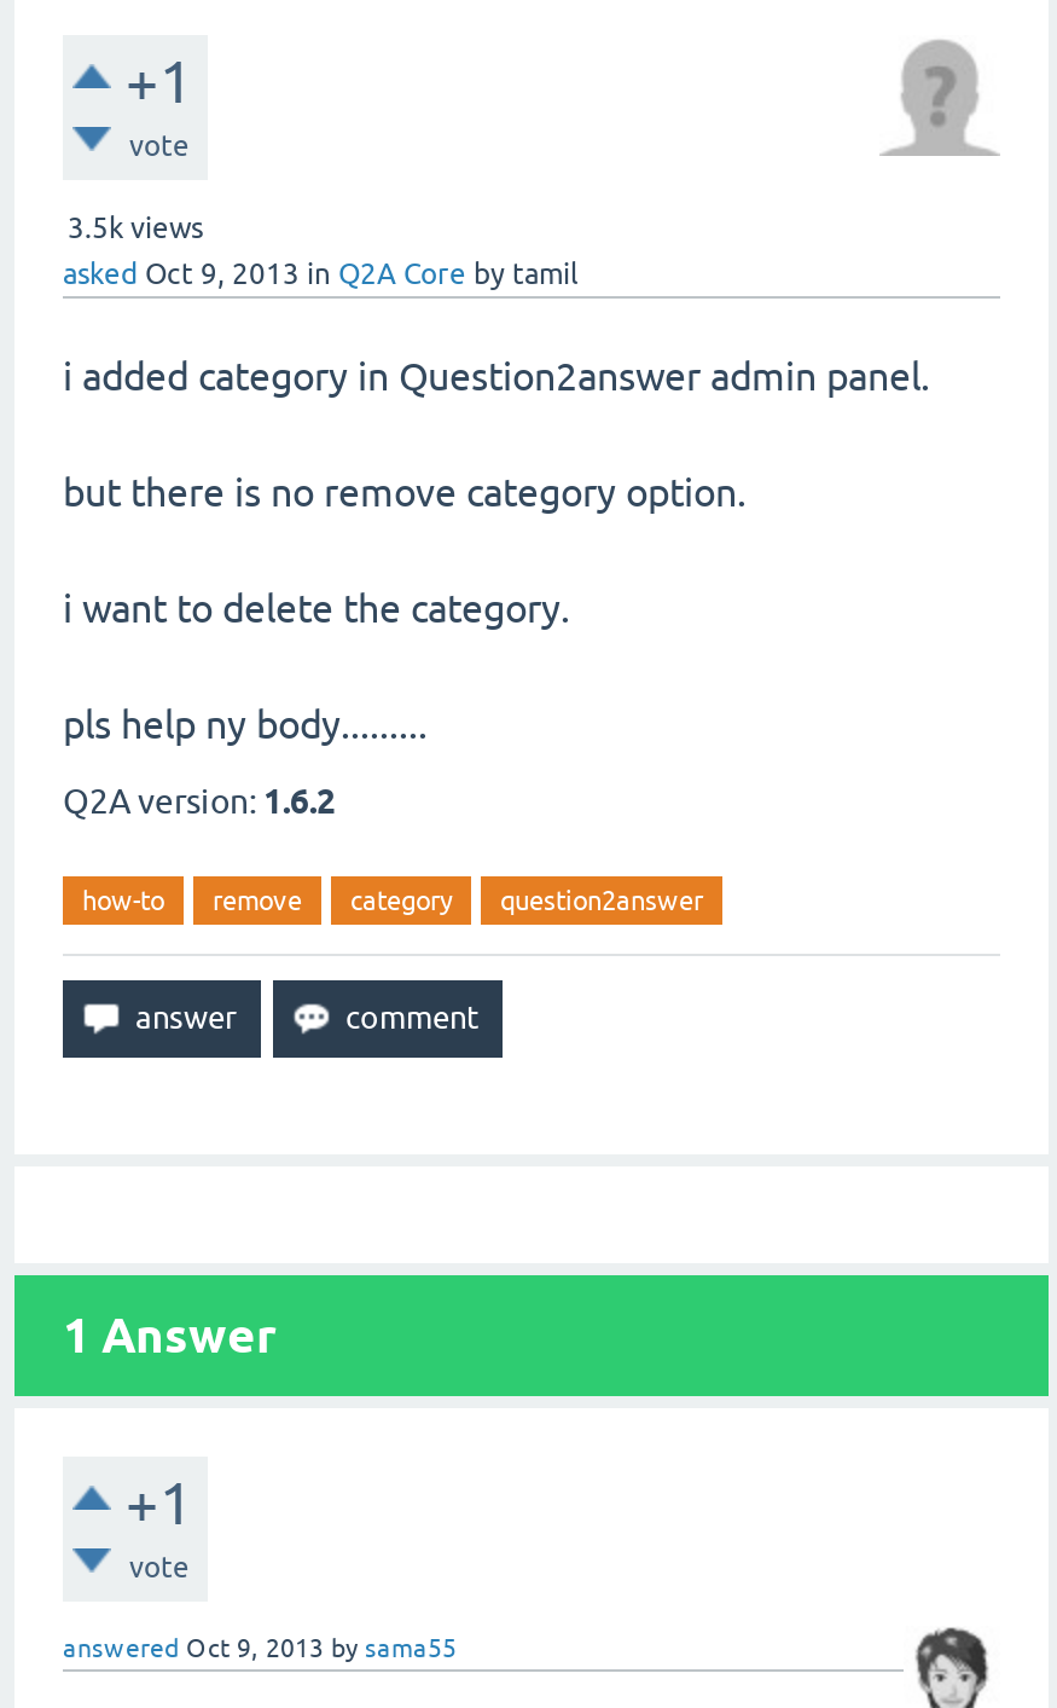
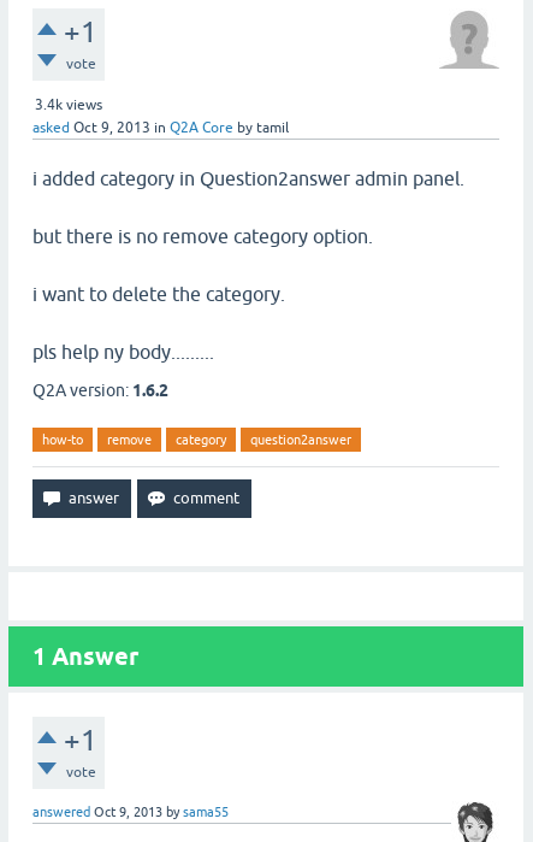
[68,212,203,245] 3.5k views -> [35,96,102,113] 3.4k views

